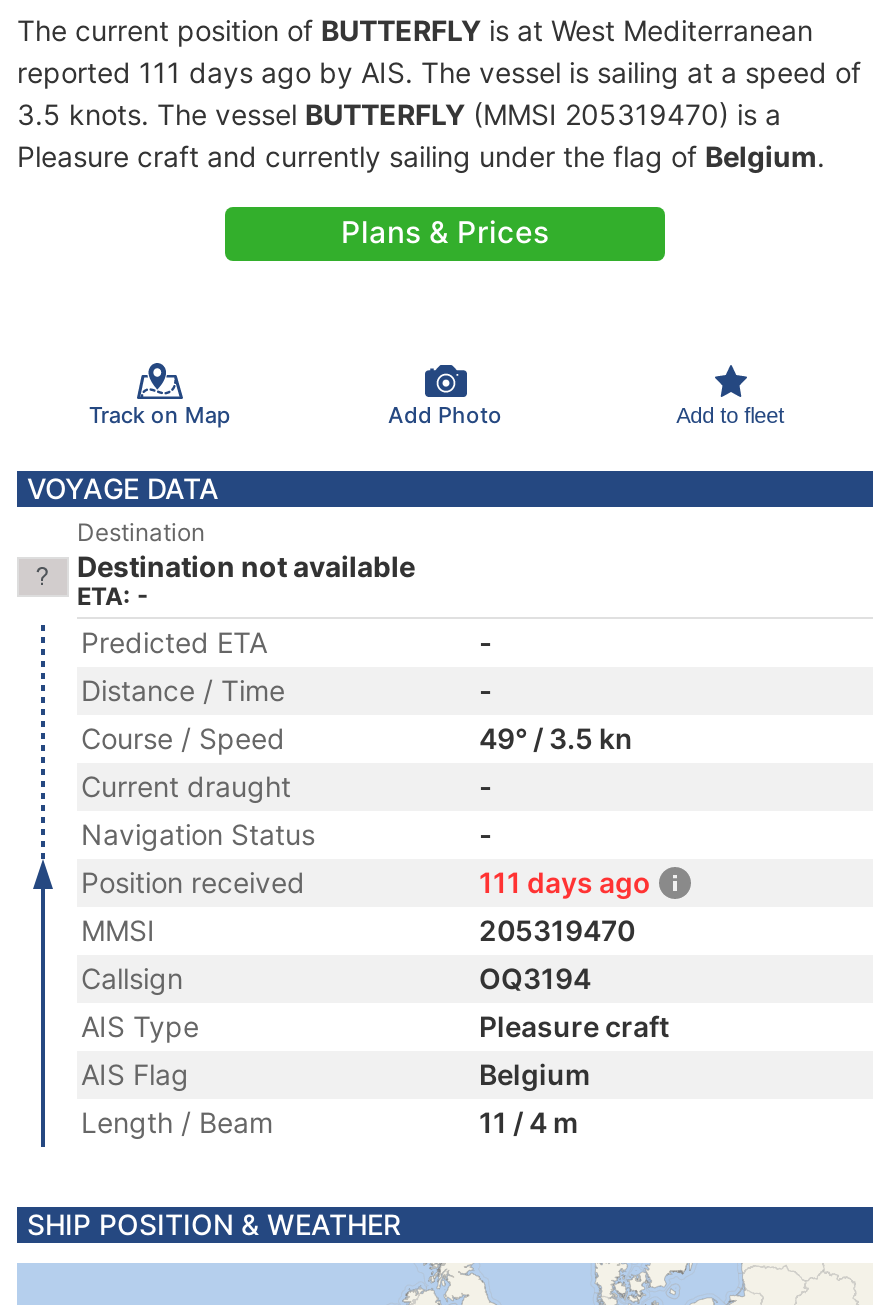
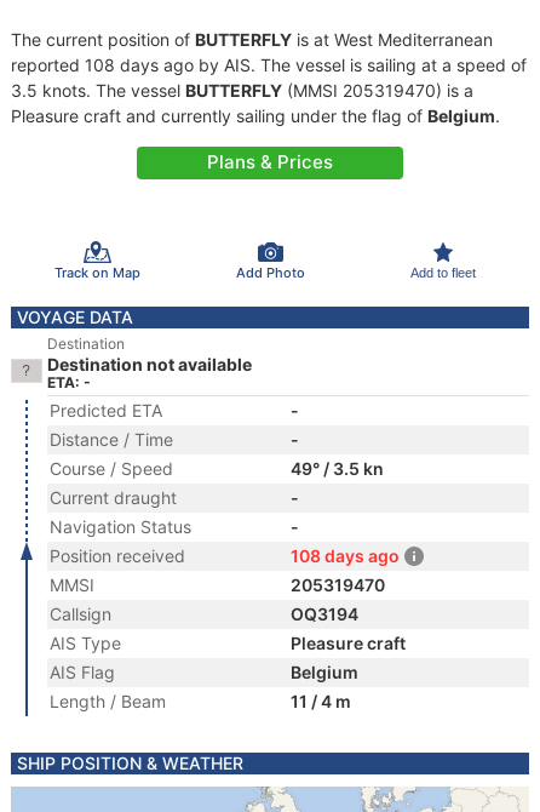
[17,55,861,89] reported 111 days ago by AIS. The vessel is sailing at a speed of -> [11,55,527,75] reported 108 days ago by AIS. The vessel is sailing at a speed of
[479,865,651,899] 111 days ago -> [291,545,400,566] 108 days ago

